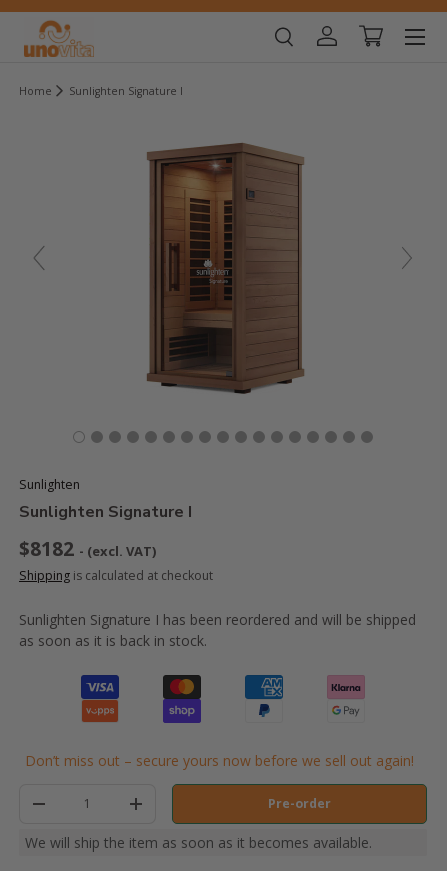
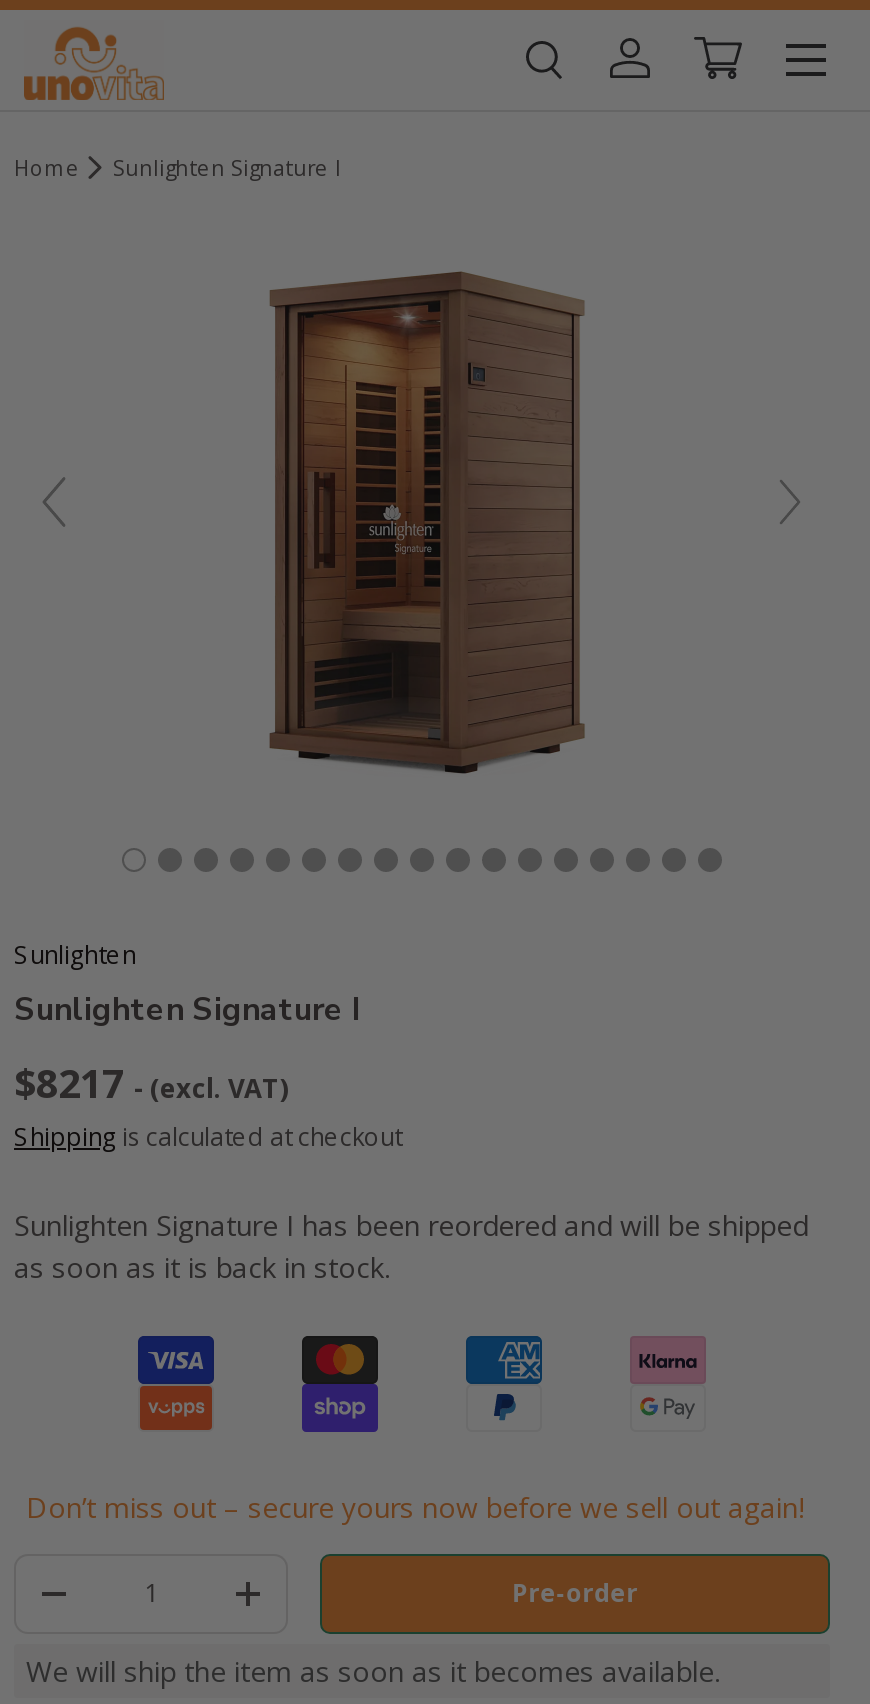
[19,535,156,562] $8182 - (excl. VAT) -> [14,1057,288,1111] $8217 - (excl. VAT)

